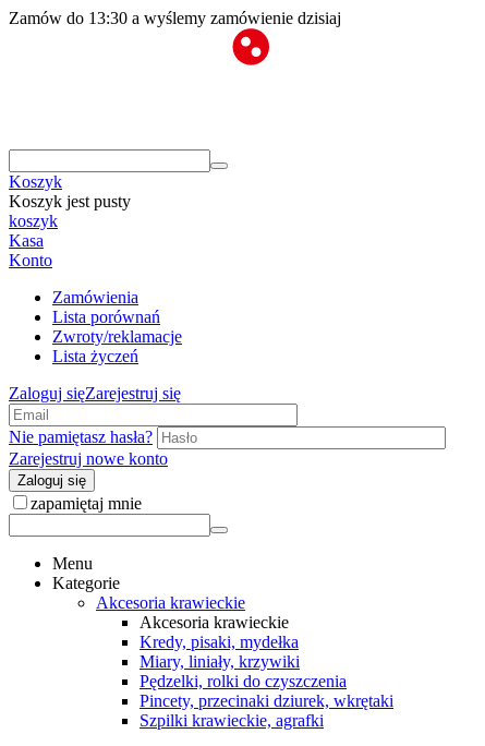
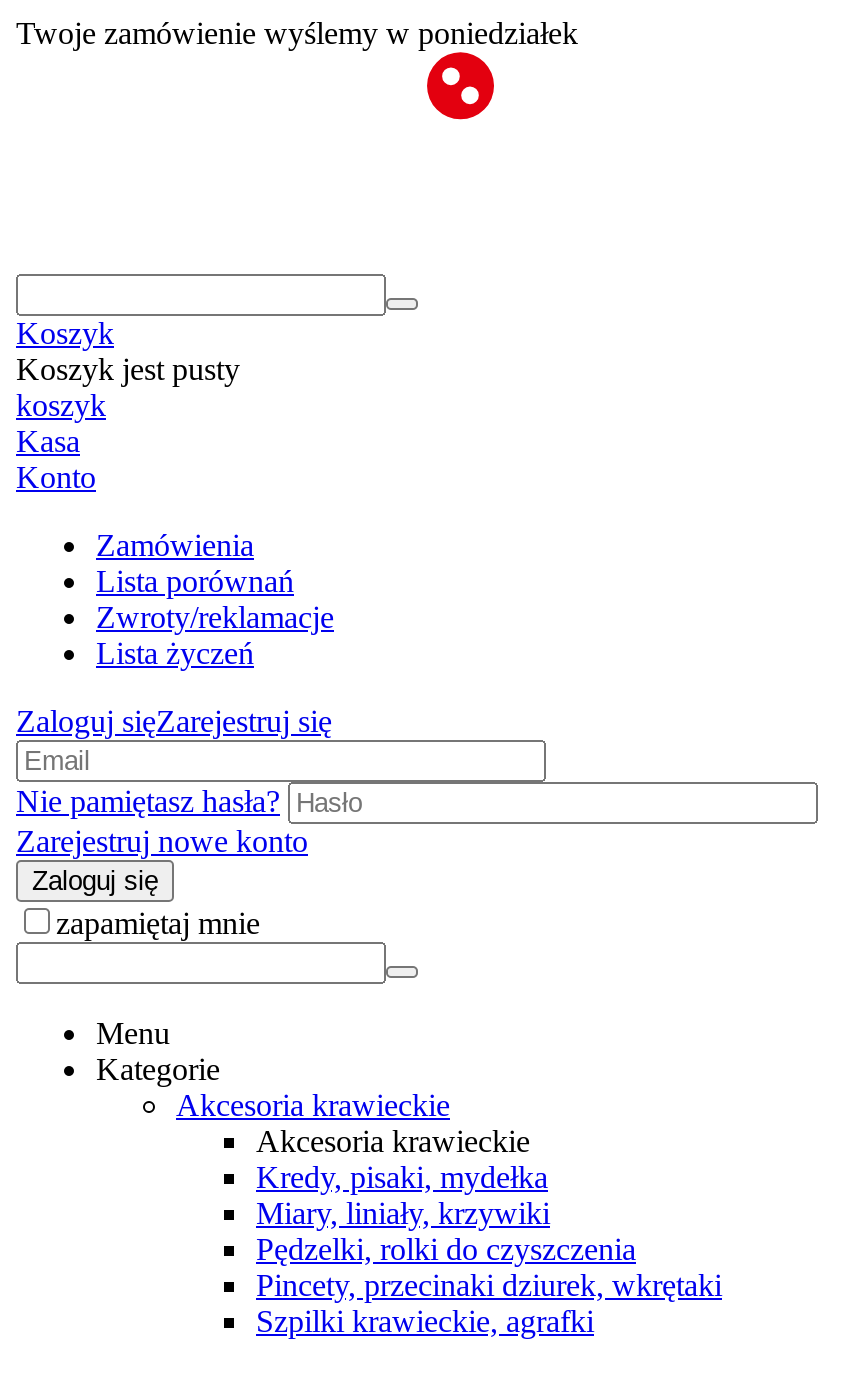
[9,9,341,27] Zamów do 13:30 a wyślemy zamówienie dzisiaj -> [16,16,578,50] Twoje zamówienie wyślemy w poniedziałek

